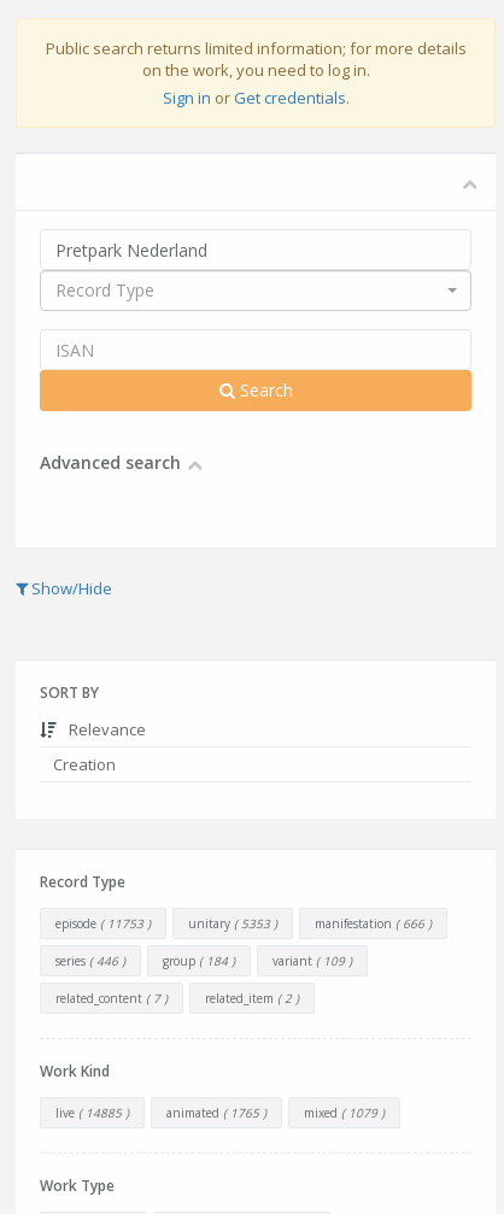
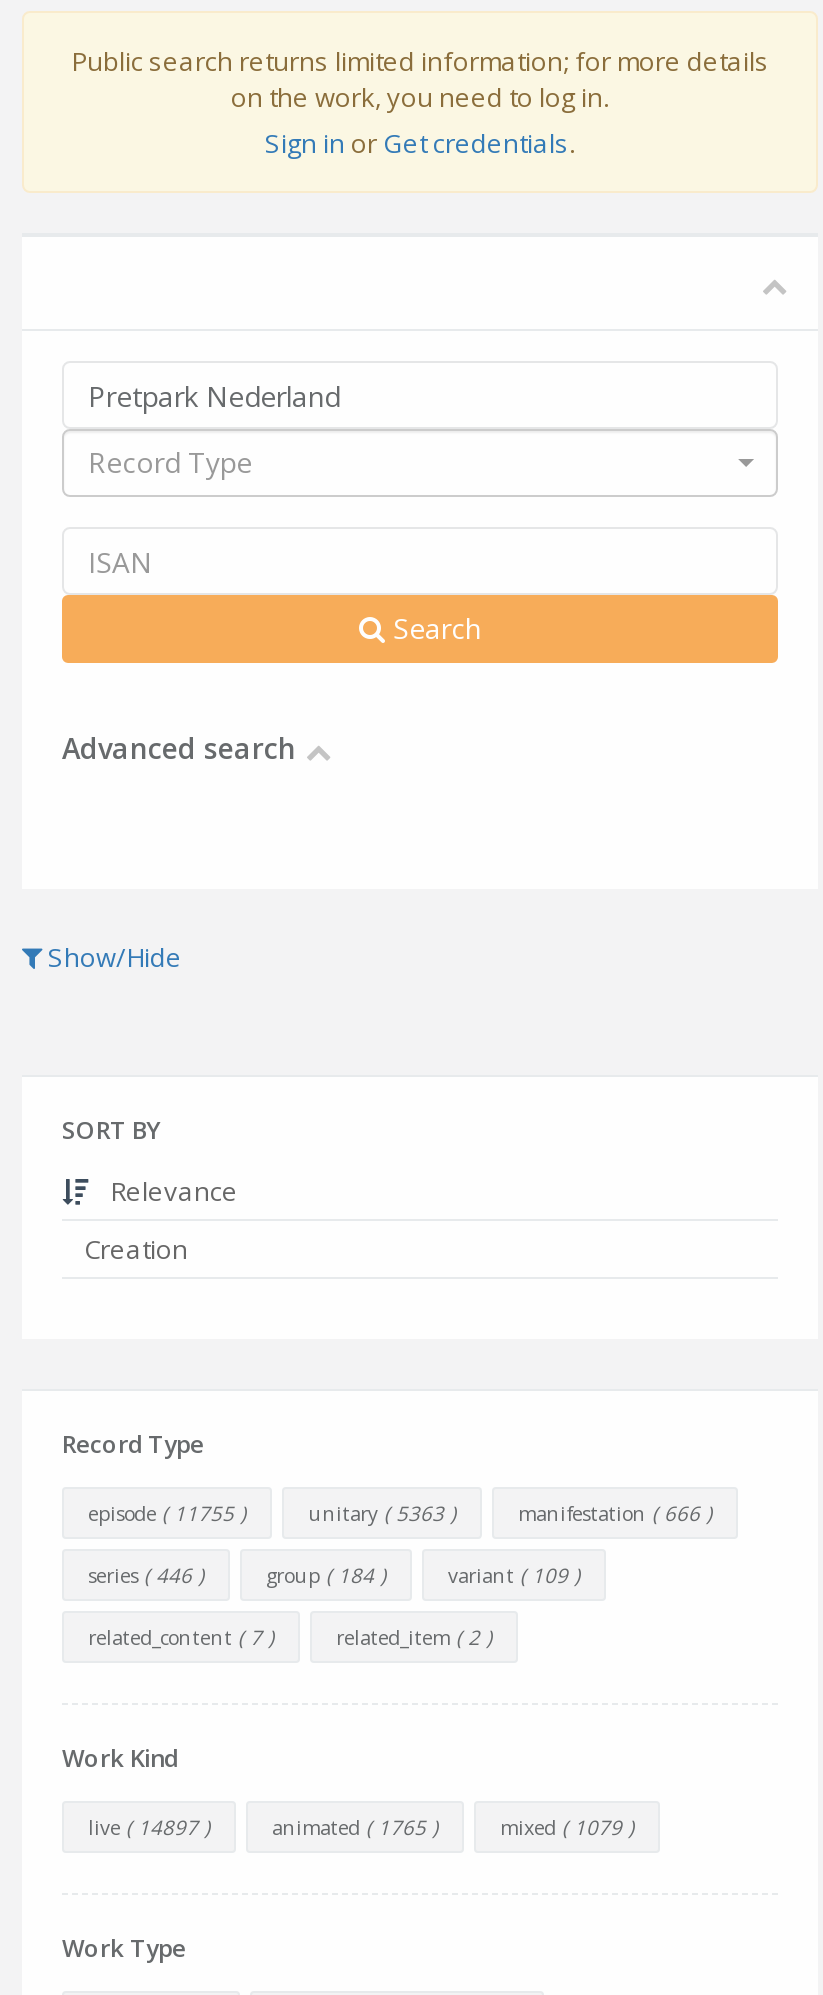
[55,915,151,932] episode ( 11753 ) -> [88,1499,246,1527] episode ( 11755 )
[188,915,277,932] unitary ( 5353 ) -> [308,1499,456,1527] unitary ( 5363 )
[55,1104,129,1121] live ( 14885 ) -> [88,1813,210,1841] live ( 14897 )

